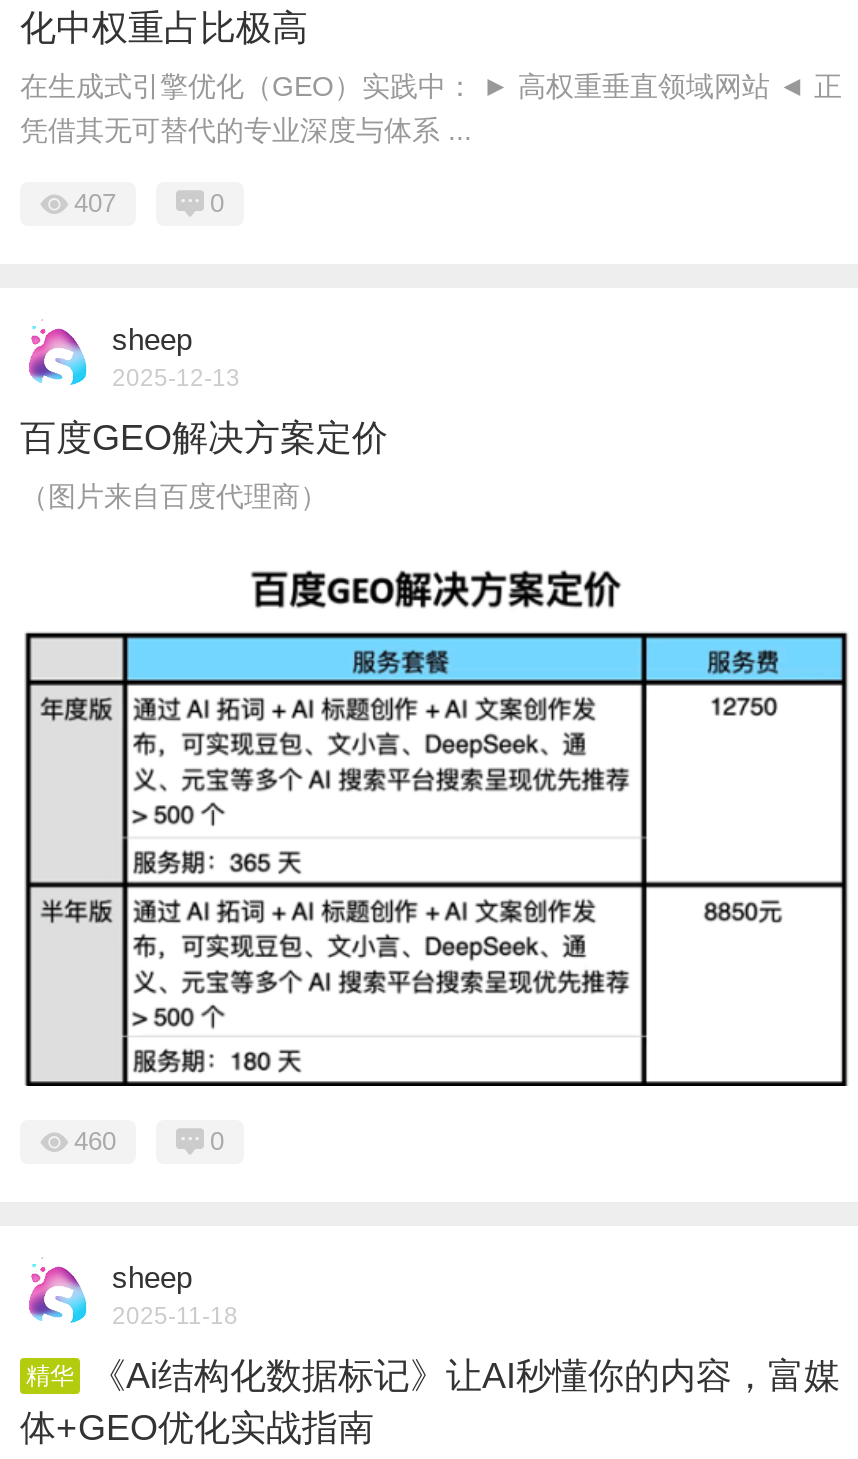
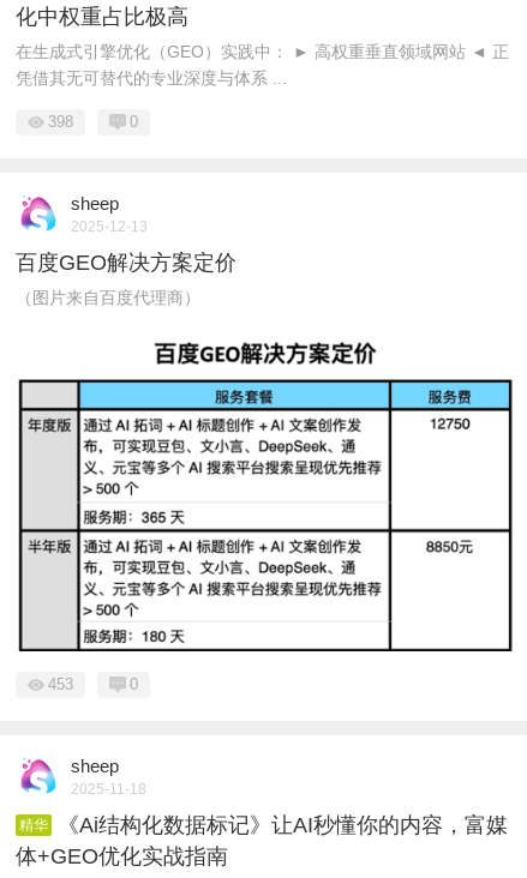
[74,188,116,218] 407 -> [48,113,73,131] 398
[74,1126,116,1156] 460 -> [48,675,73,693] 453

